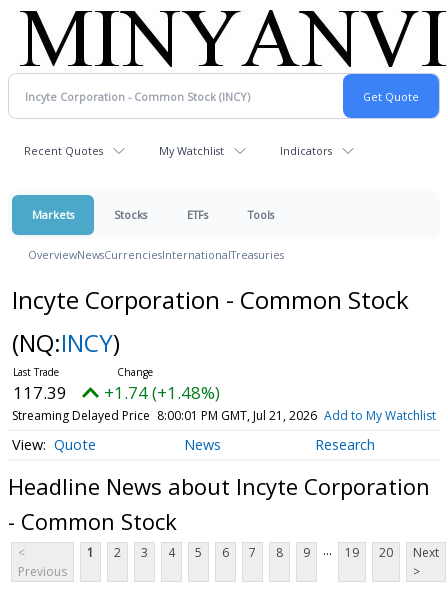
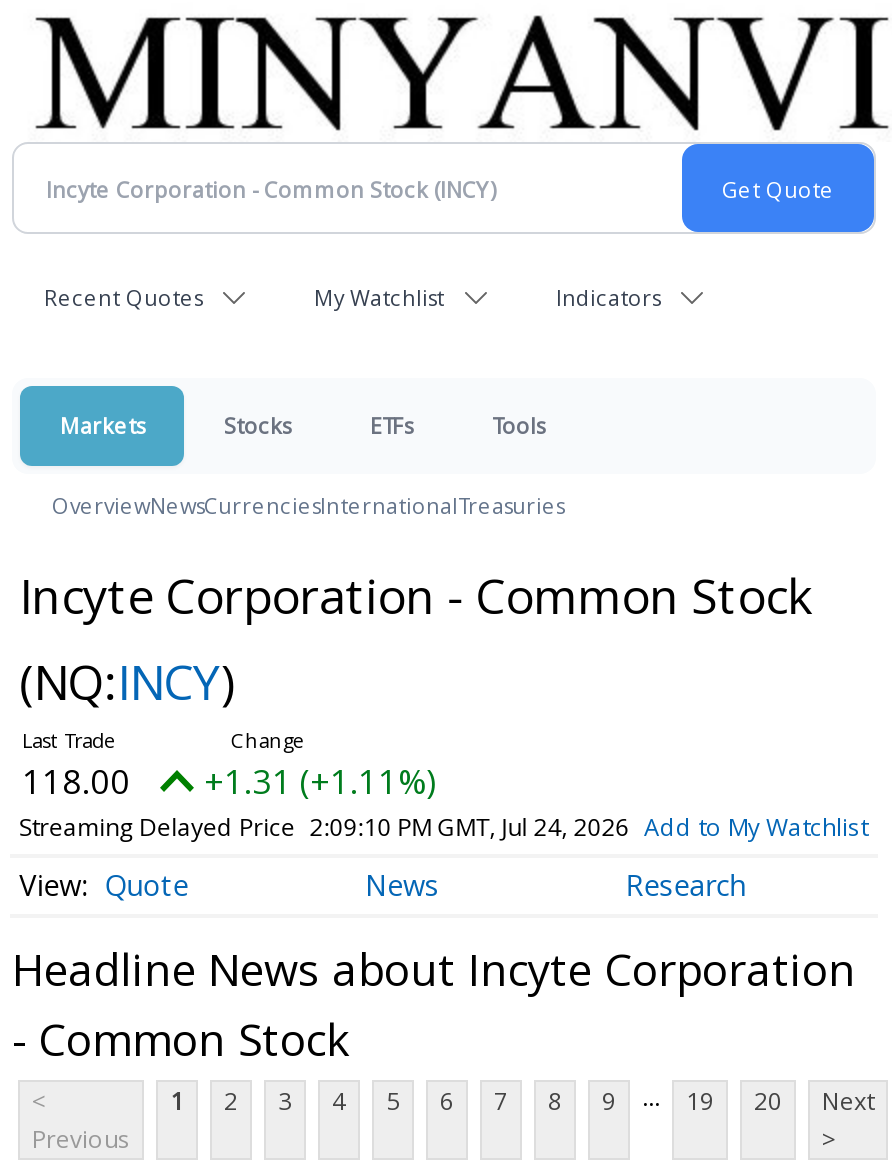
[13,381,67,404] 117.39 -> [22,758,130,804] 118.00
[104,381,220,404] +1.74 (+1.48%) -> [204,758,436,804] +1.31 (+1.11%)
[12,407,436,424] Streaming Delayed Price 8:00:01 PM GMT, Jul 21, 2026 Add to My Watchlist -> [19,810,868,844] Streaming Delayed Price 2:09:10 PM GMT, Jul 24, 2026 Add to My Watchlist

